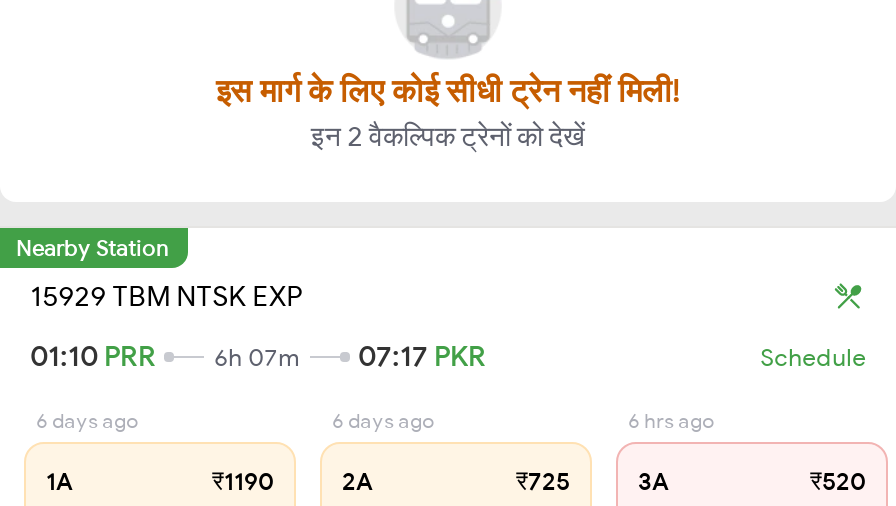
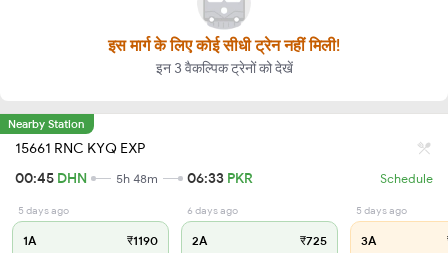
[311,118,585,154] इन 2 वैकल्पिक ट्रेनों को देखें -> [155,59,292,77] इन 3 वैकल्पिक ट्रेनों को देखें
[30,278,302,314] 15929 TBM NTSK EXP -> [15,139,145,157] 15661 RNC KYQ EXP
[30,338,486,374] 01:10 PRR | 6h 07m | 07:17 PKR -> [15,169,253,187] 00:45 DHN | 5h 48m | 06:33 PKR
[36,408,138,434] 6 days ago -> [18,204,69,217] 5 days ago
[628,408,714,434] 6 hrs ago -> [356,204,407,217] 5 days ago

